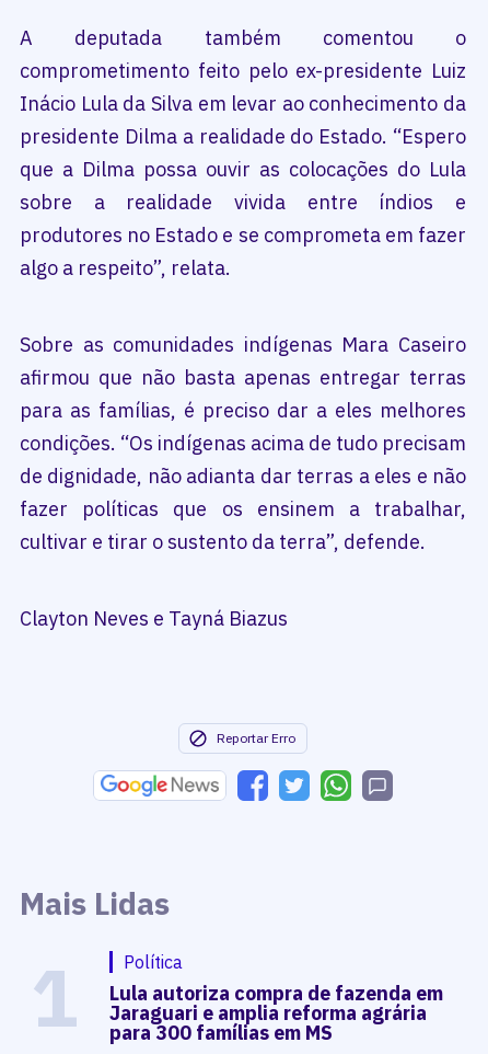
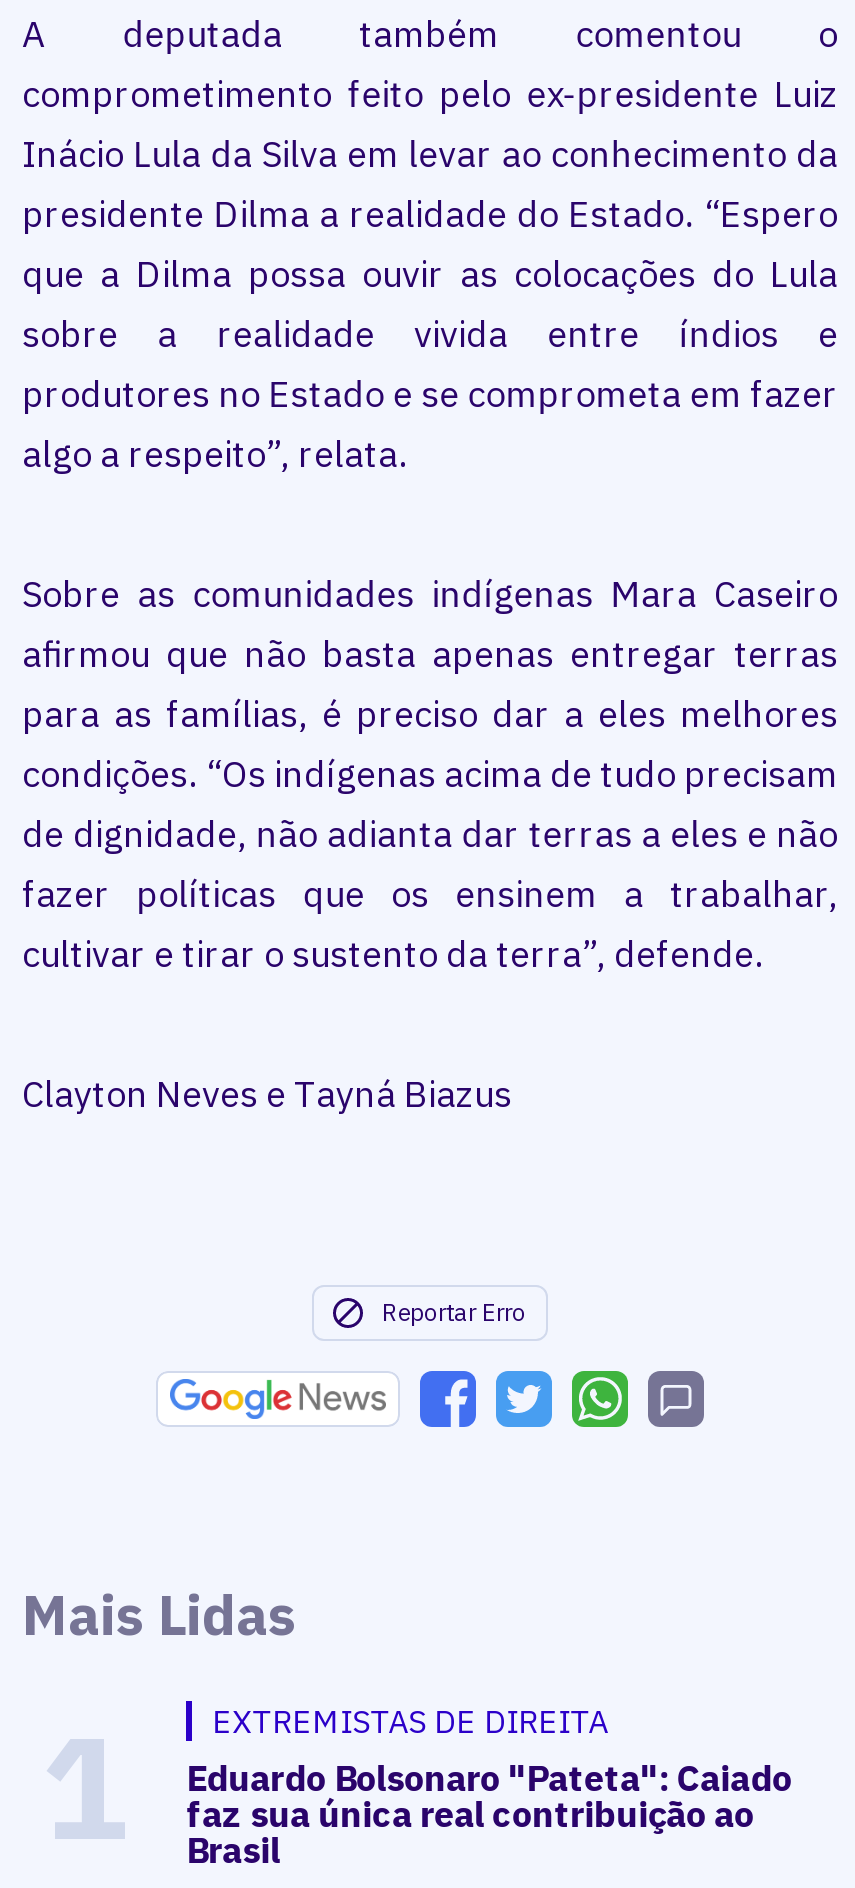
[110,951,443,1045] Política | Lula autoriza compra de fazenda em | Jaraguari e amplia reforma agrária | para 300 famílias em MS -> [186,1700,792,1872] EXTREMISTAS DE DIREITA | Eduardo Bolsonaro "Pateta": Caiado | faz sua única real contribuição ao | Brasil

